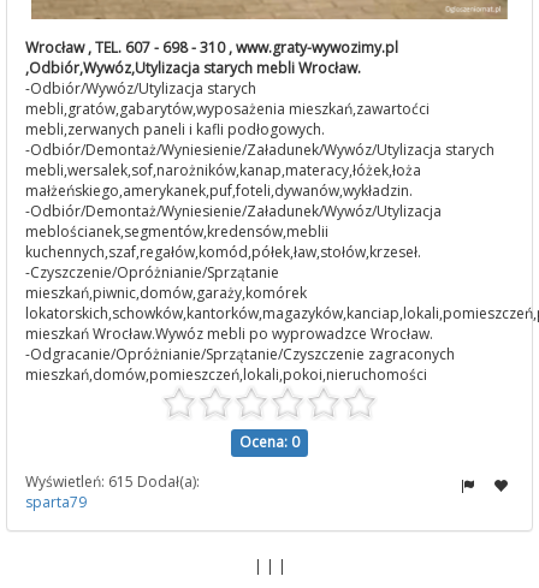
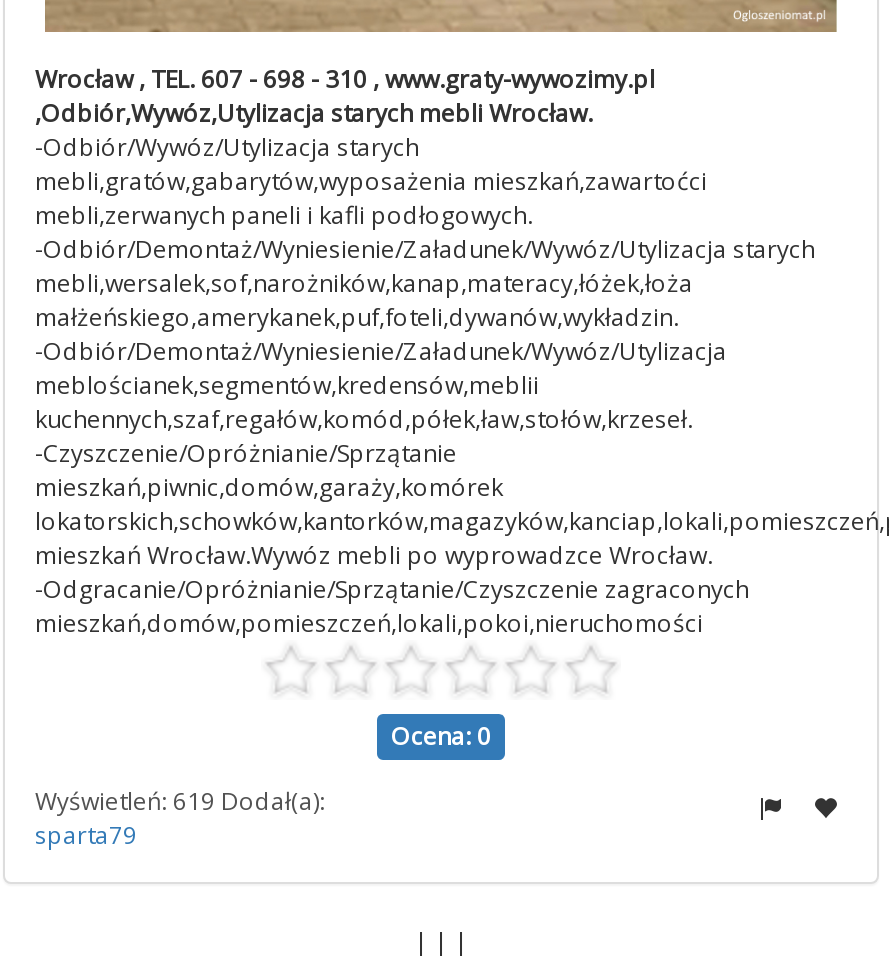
[25,471,200,491] Wyświetleń: 615 Dodał(a): -> [35,783,325,817] Wyświetleń: 619 Dodał(a):

